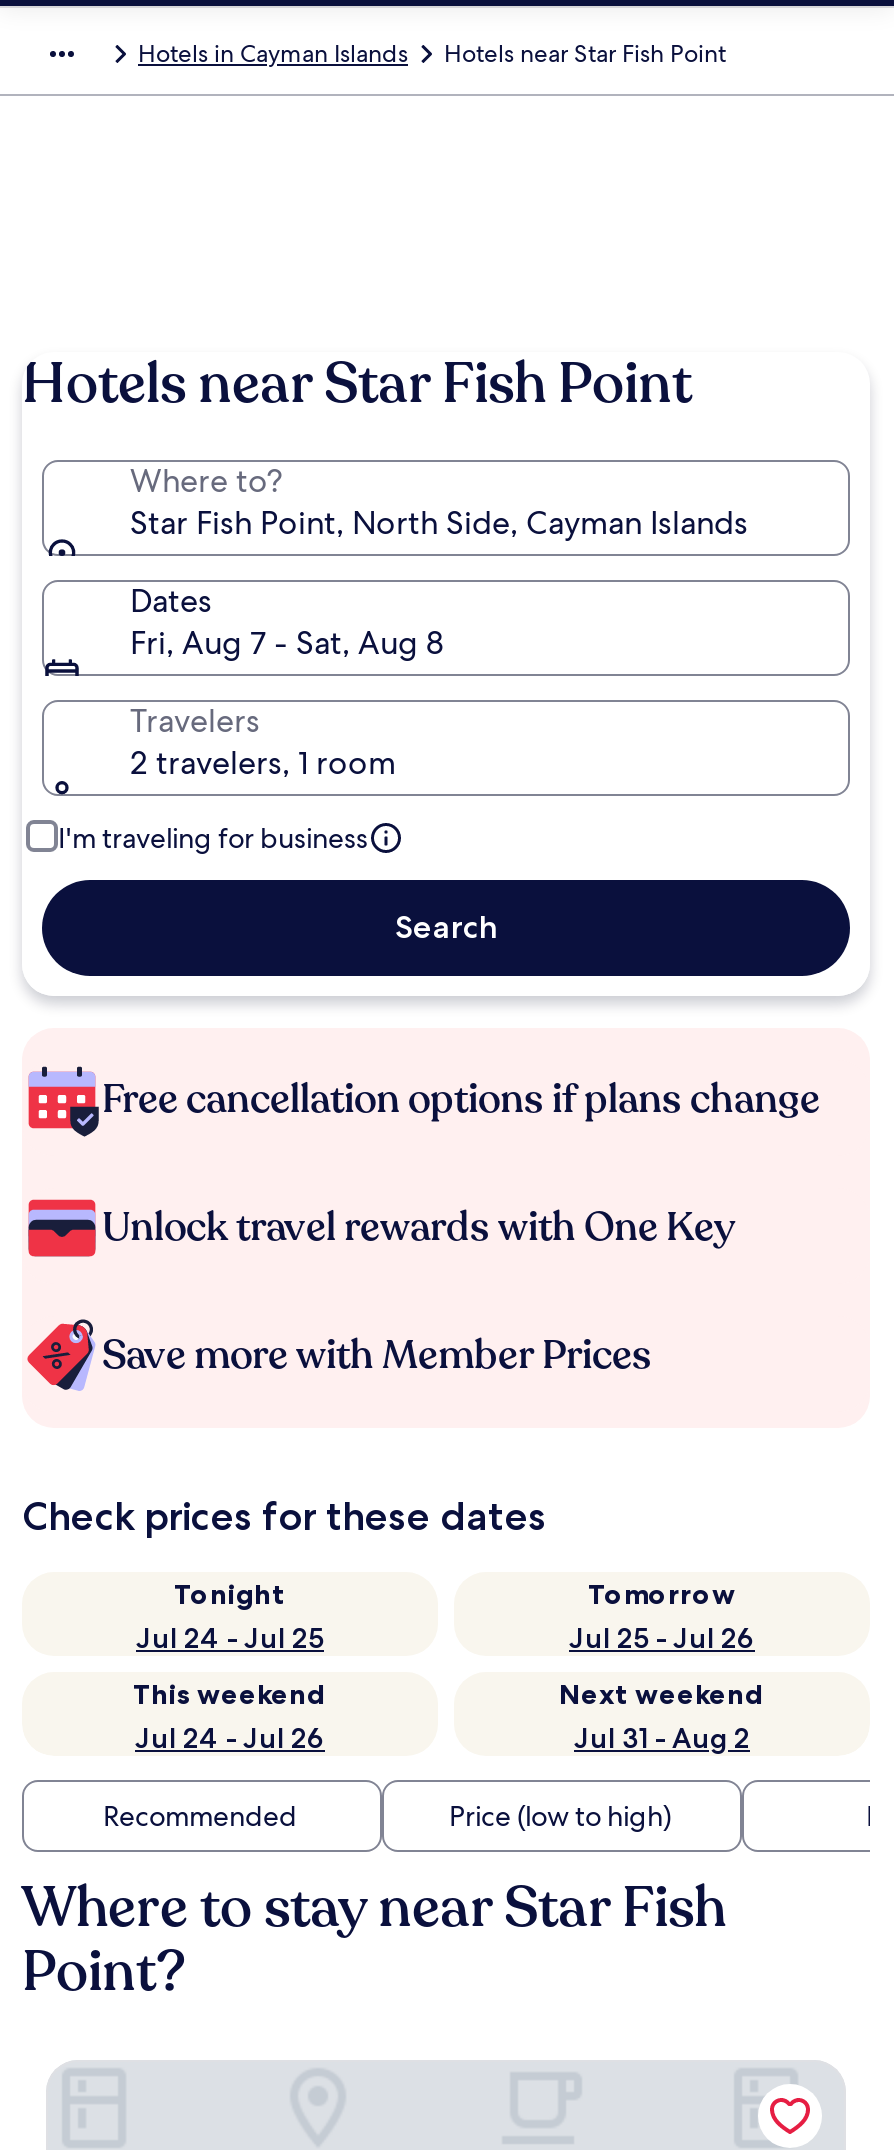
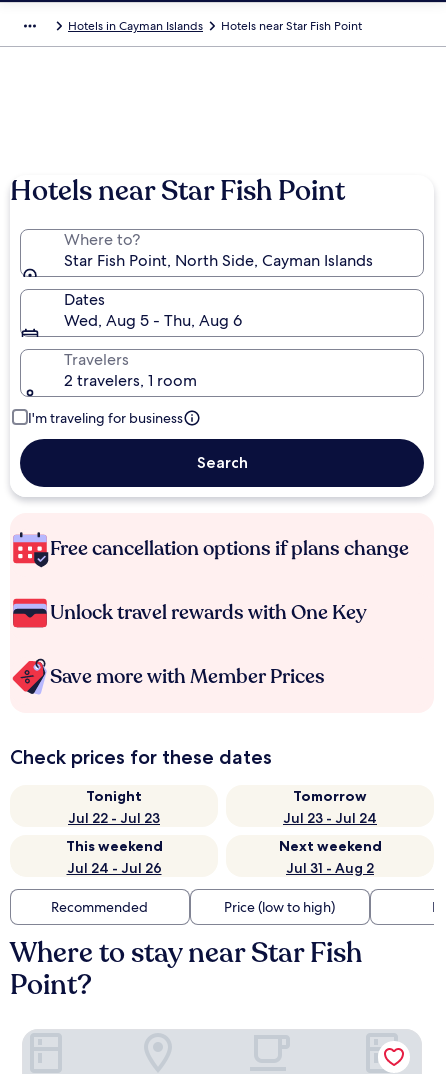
[130,622,444,664] Fri, Aug 7 - Sat, Aug 8 -> [64,310,242,331] Wed, Aug 5 - Thu, Aug 6
[136,1620,324,1656] Jul 24 - Jul 25 -> [68,809,160,827] Jul 22 - Jul 23
[569,1620,755,1656] Jul 25 - Jul 26 -> [283,809,377,827] Jul 23 - Jul 24

